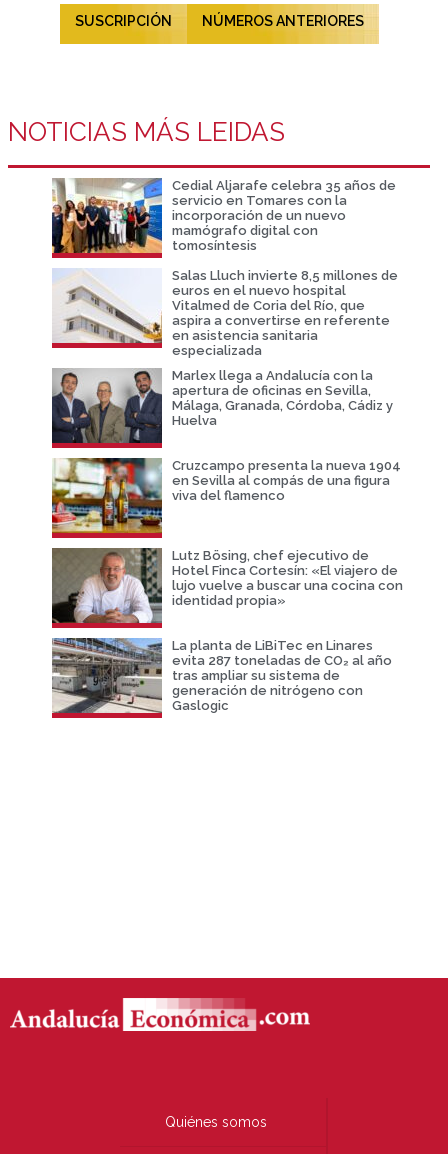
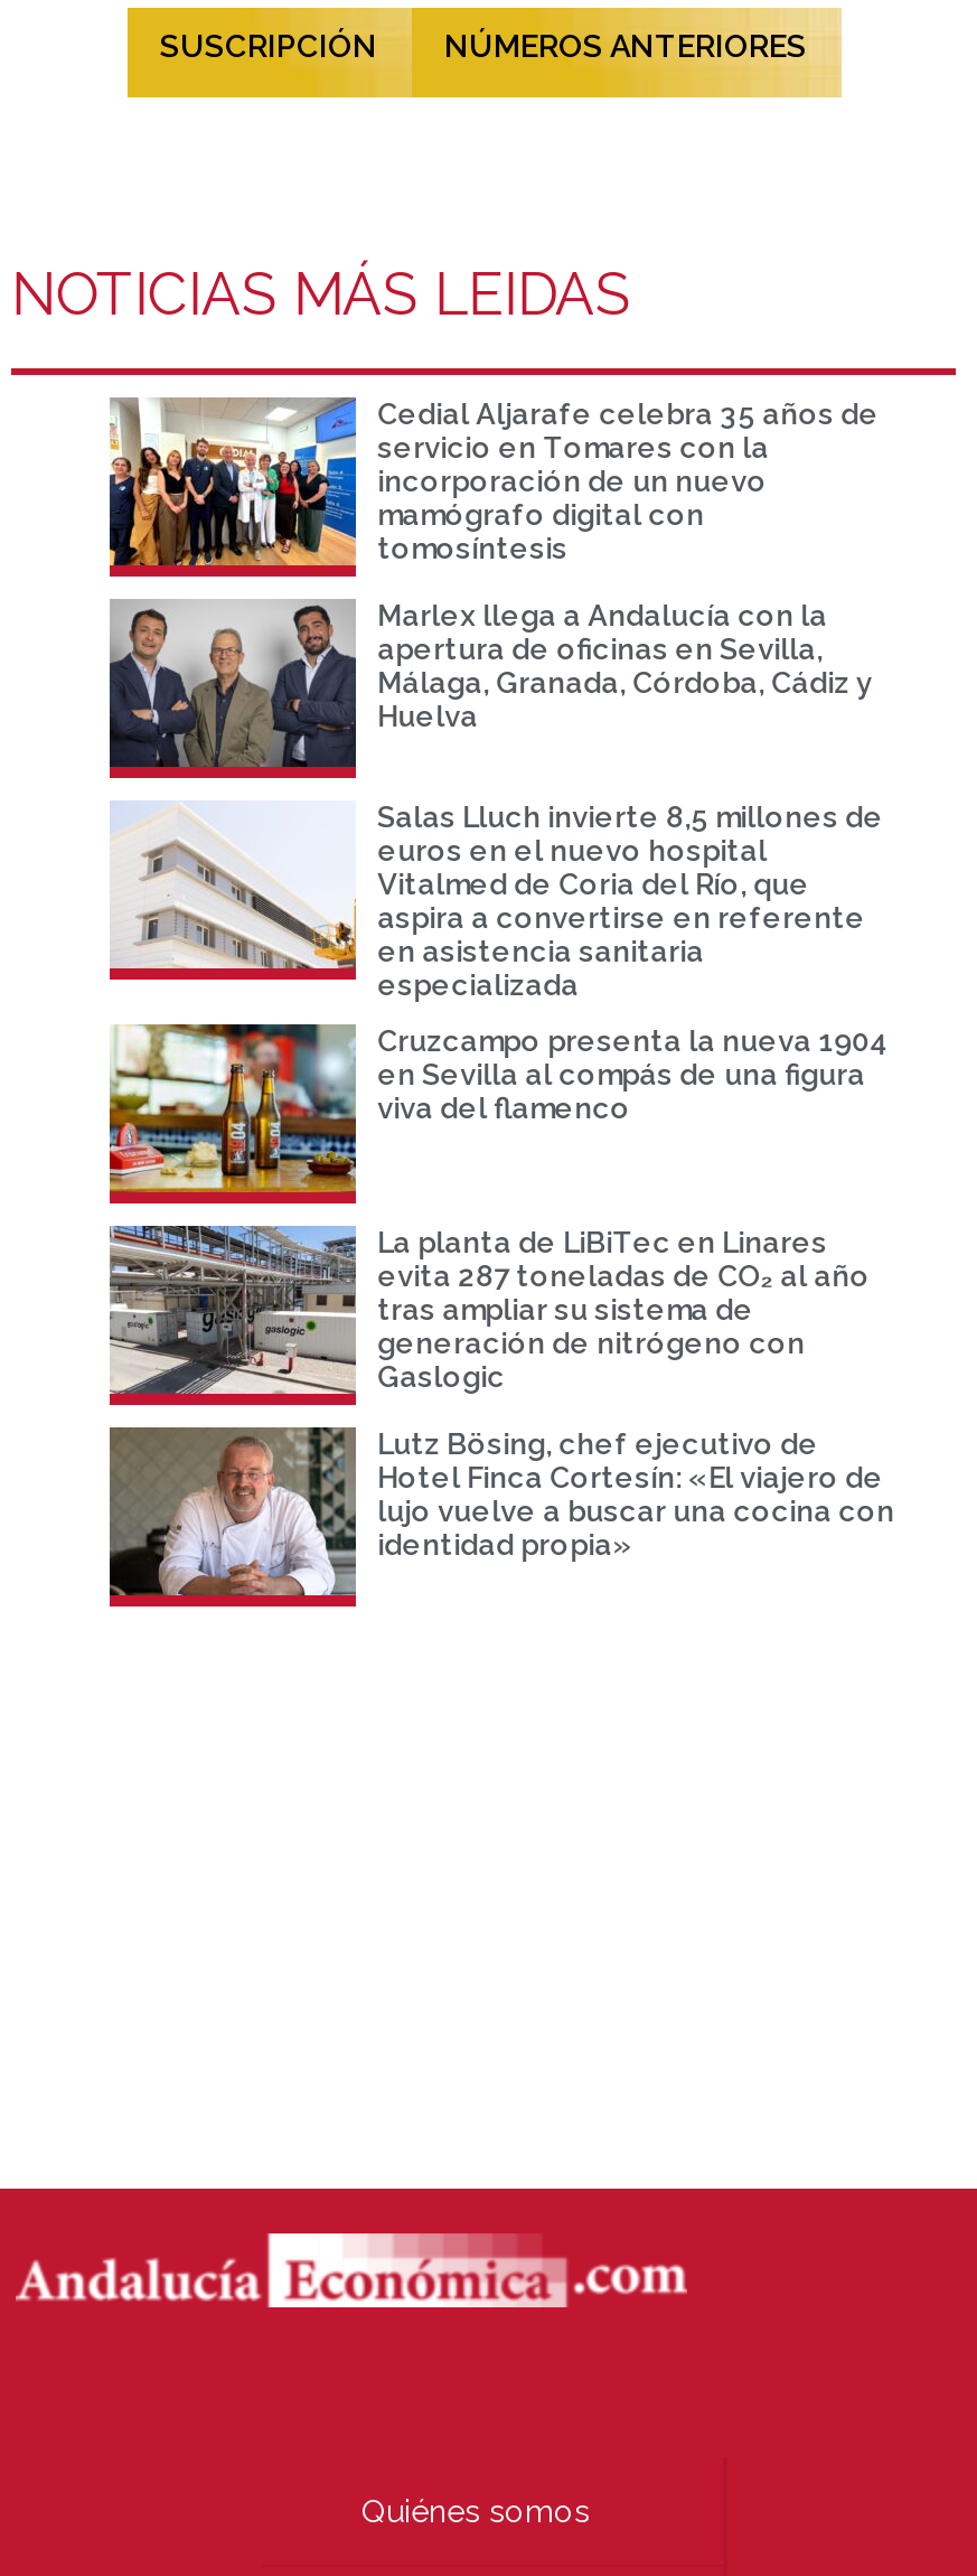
moved [54,268,398,358] -> [114,800,883,1002]: [image] | Salas Lluch invierte 8,5 millones de | euros en el nuevo hospital | Vitalmed de Coria del Río, que | aspira a convertirse en referente | en asistencia sanitaria | especializada
moved [51,368,393,444] -> [107,599,872,769]: [image] | Marlex llega a Andalucía con la | apertura de oficinas en Sevilla, | Málaga, Granada, Córdoba, Cádiz y | Huelva
moved [51,547,403,624] -> [107,1425,894,1598]: [image] | Lutz Bösing, chef ejecutivo de | Hotel Finca Cortesín: «El viajero de | lujo vuelve a buscar una cocina con | identidad propia»
moved [50,636,392,714] -> [105,1221,870,1396]: [image] | La planta de LiBiTec en Linares | evita 287 toneladas de CO₂ al año | tras ampliar su sistema de | generación de nitrógeno con | Gaslogic

